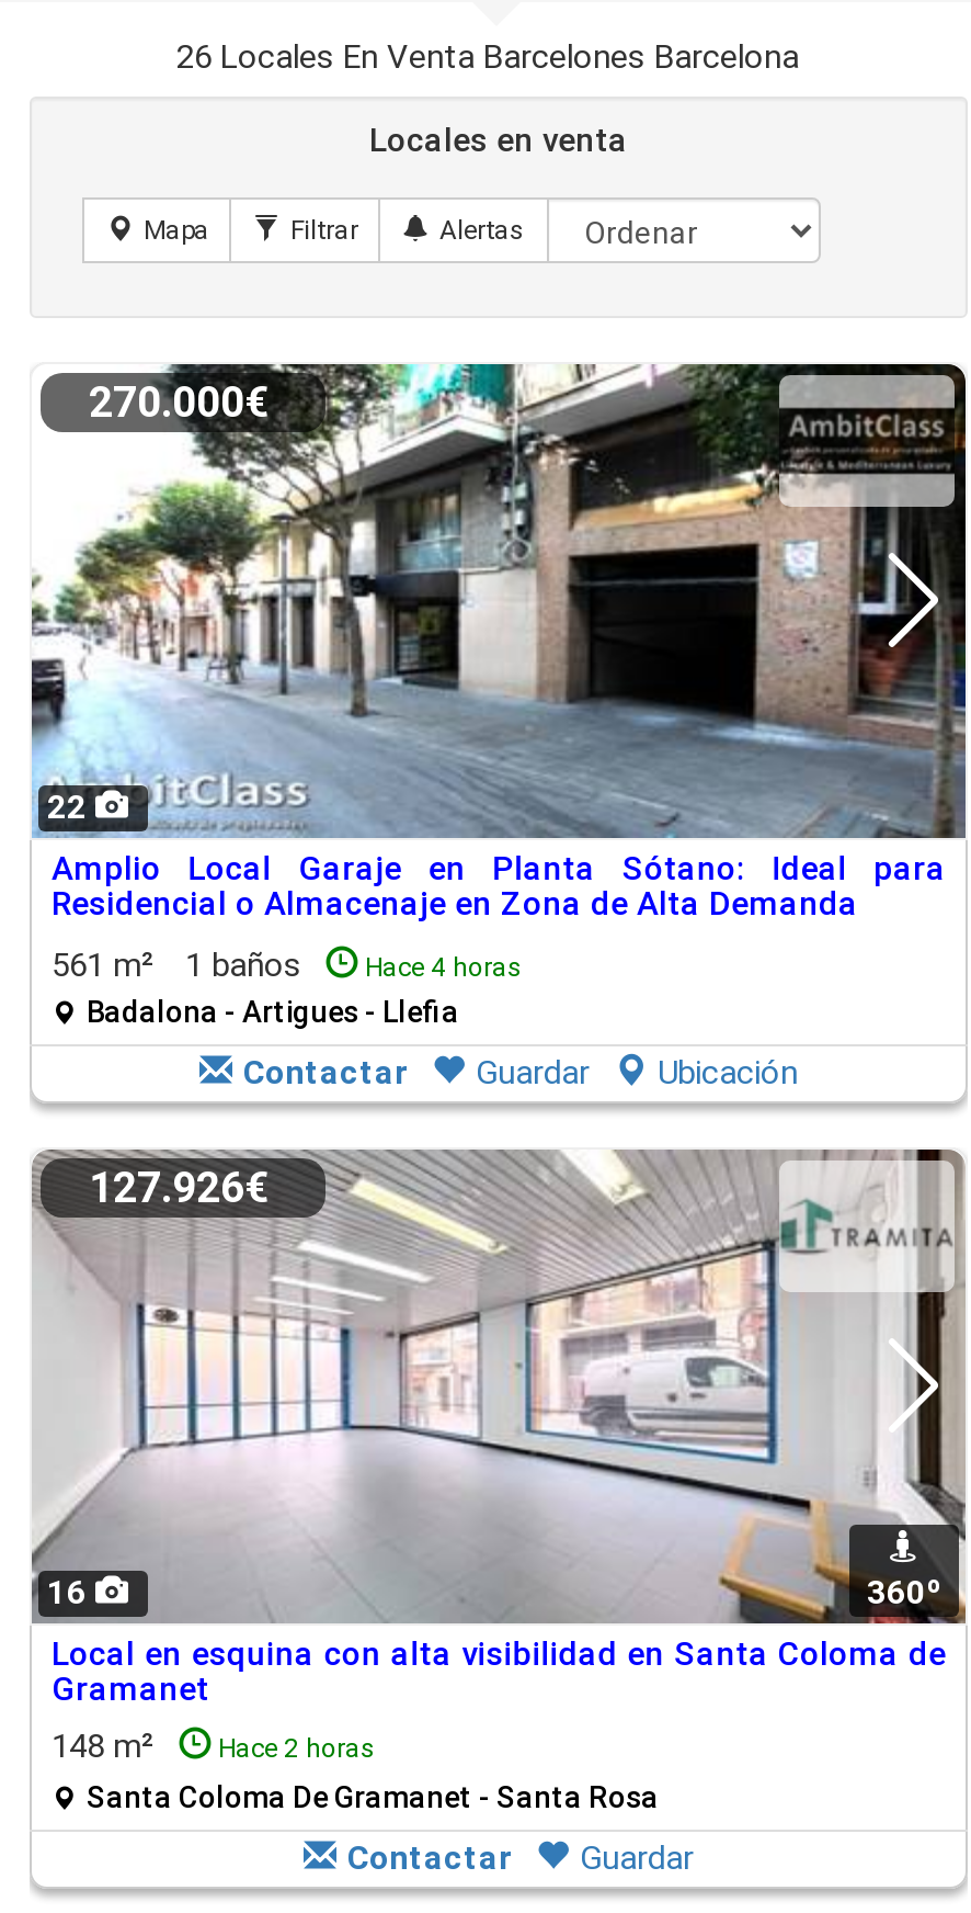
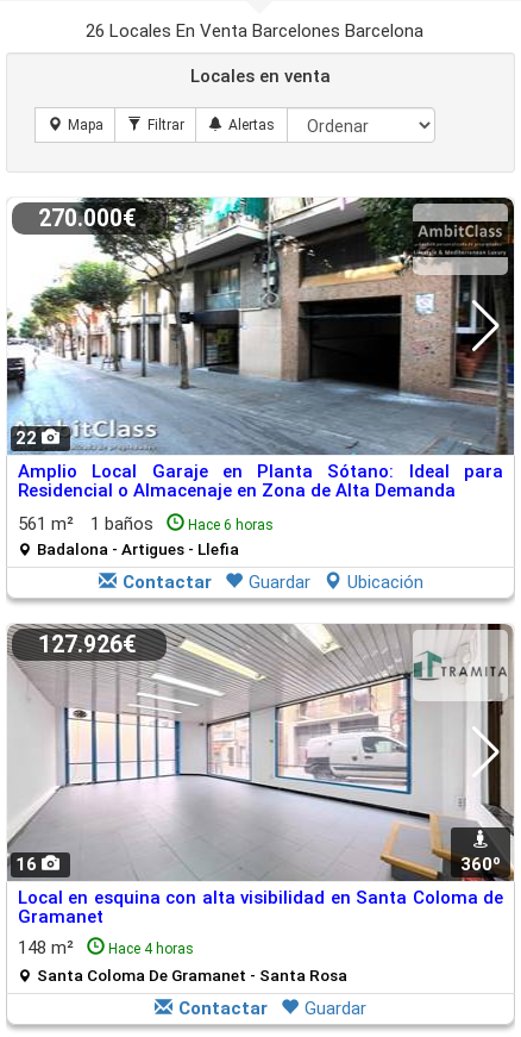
[365,952,523,983] Hace 4 horas -> [188,517,274,533] Hace 6 horas
[218,1733,376,1764] Hace 2 horas -> [108,941,194,957] Hace 4 horas

